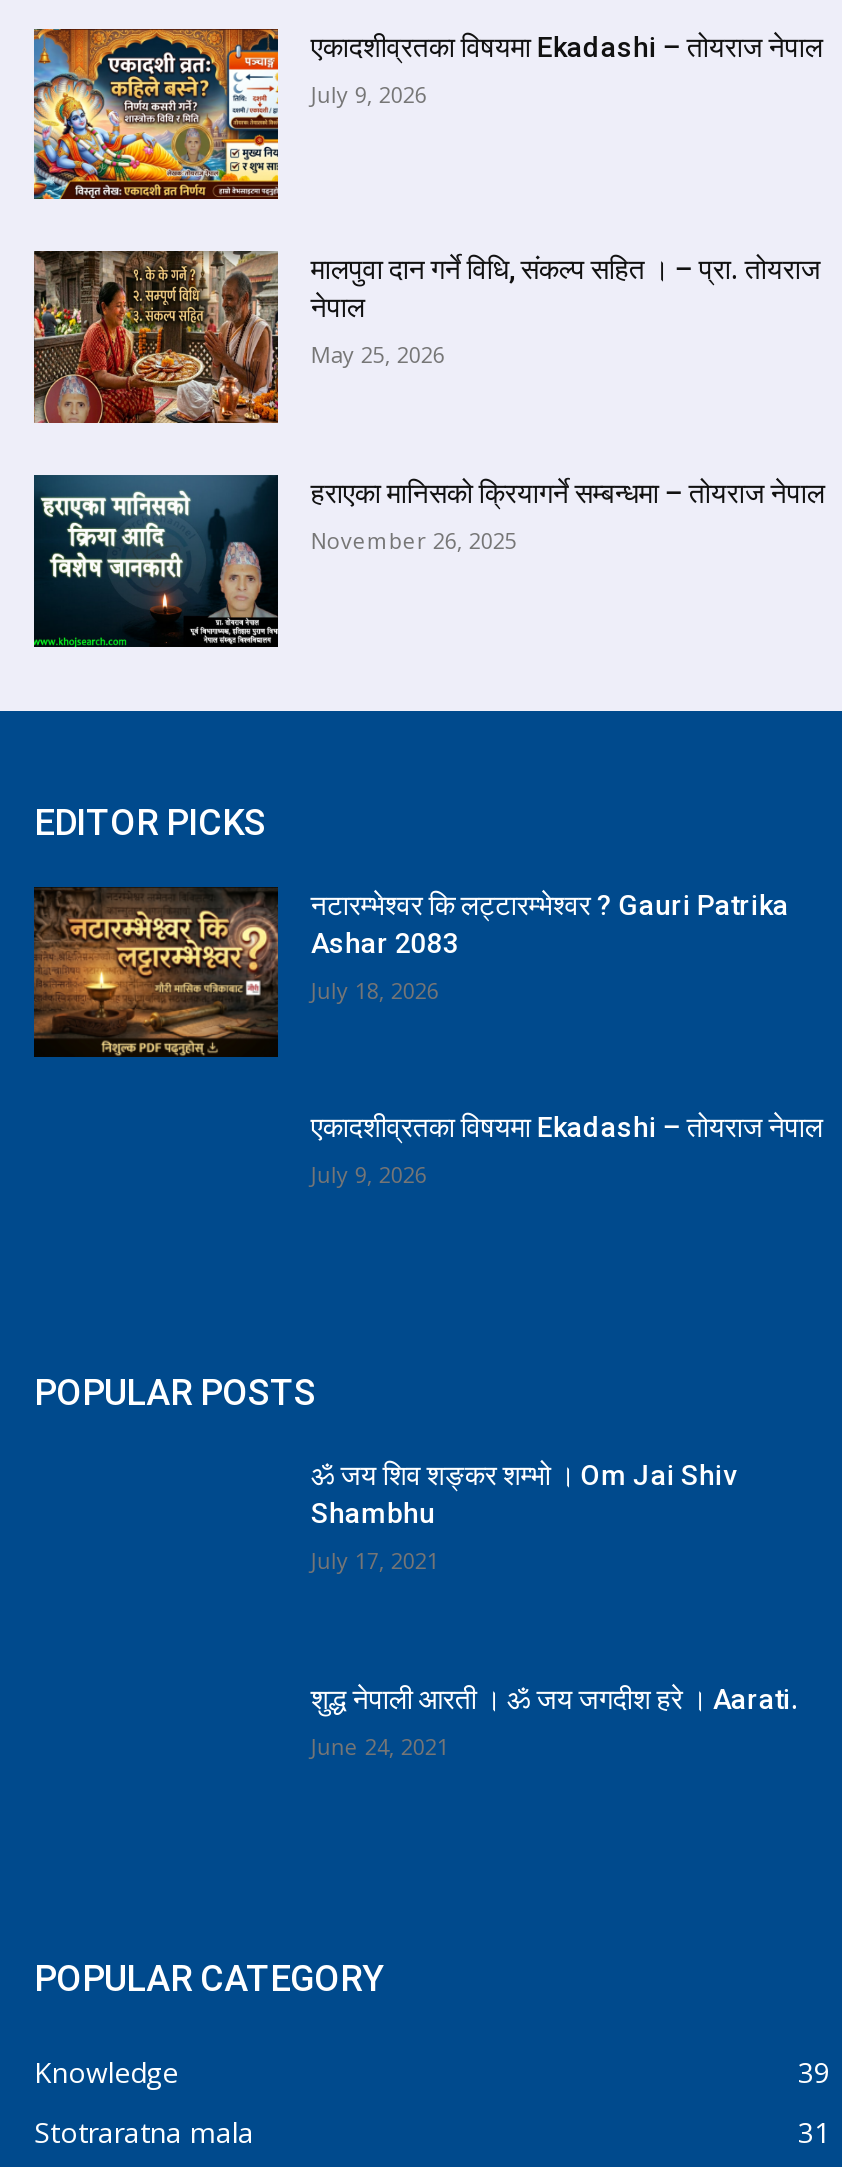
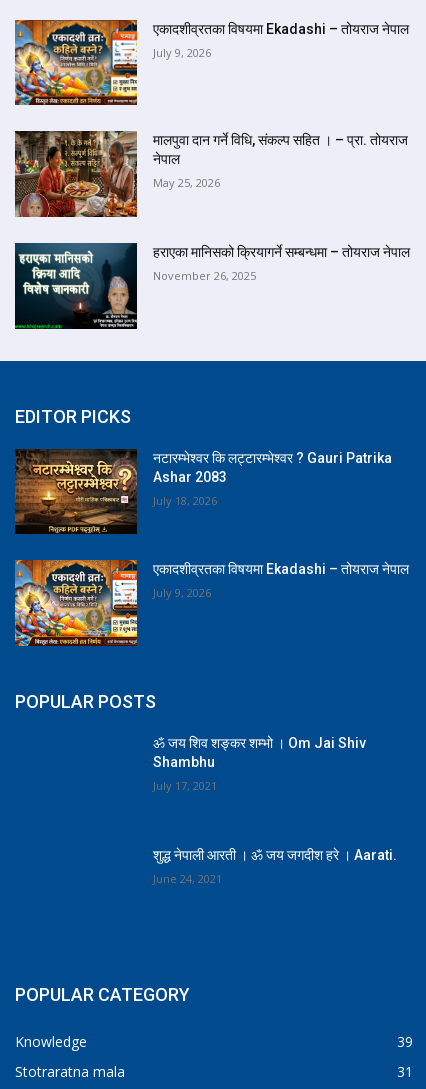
none -> [14,559,138,647] [image]

